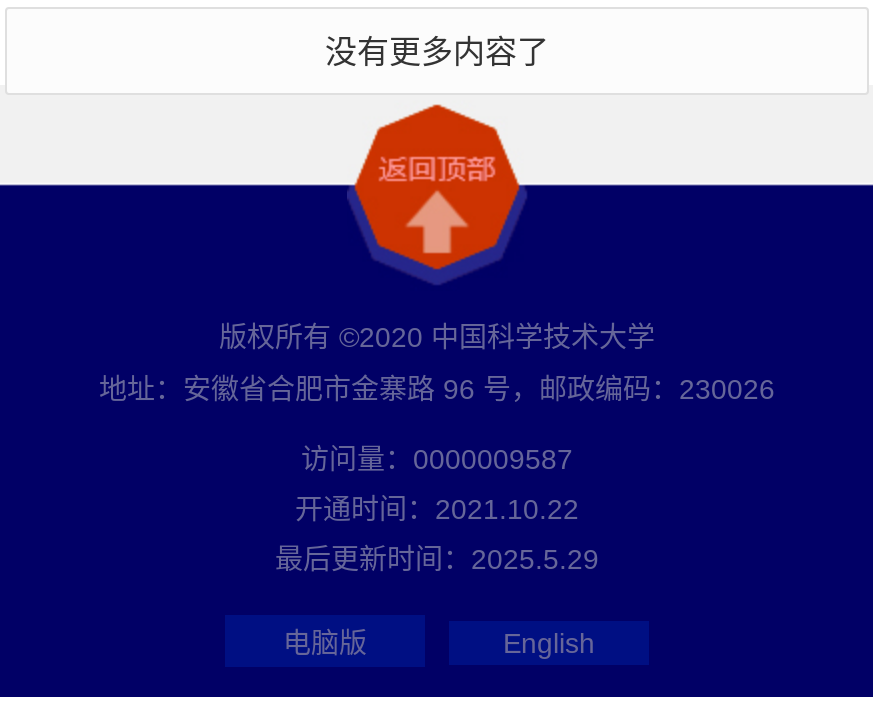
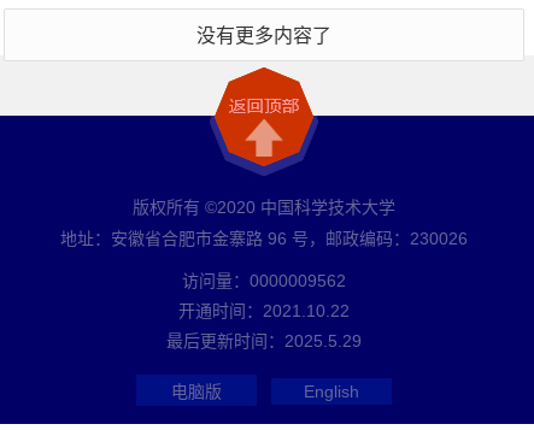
[301,443,573,475] 访问量：0000009587 -> [182,271,346,290] 访问量：0000009562

